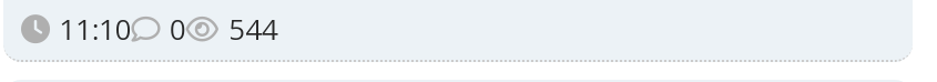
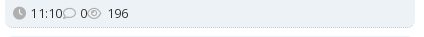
[59,9,277,49] 11:10 0 544 -> [30,4,129,22] 11:10 0 196

